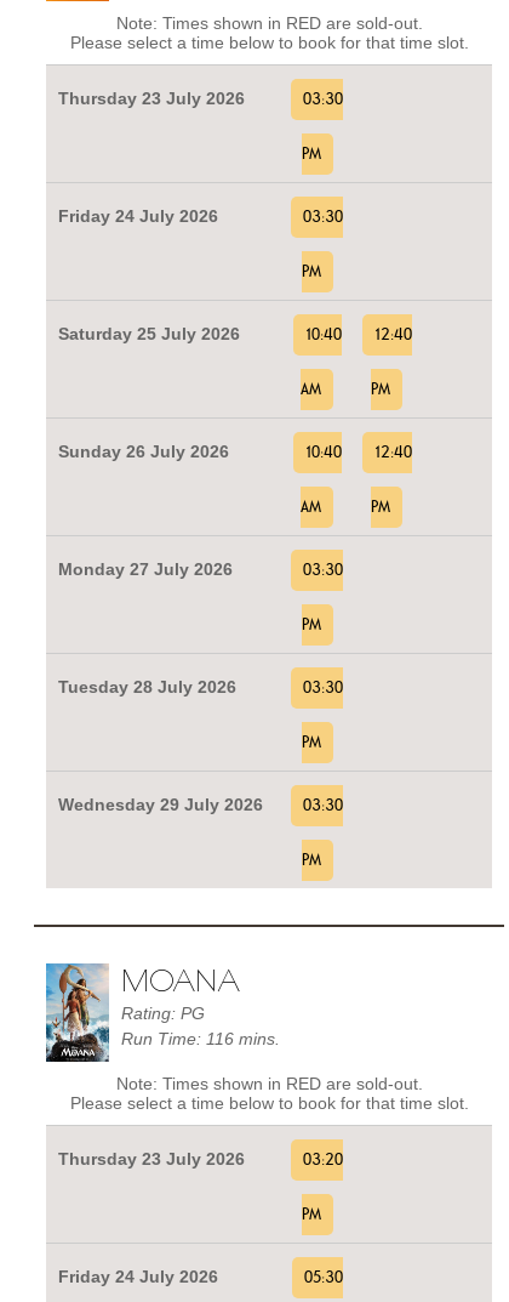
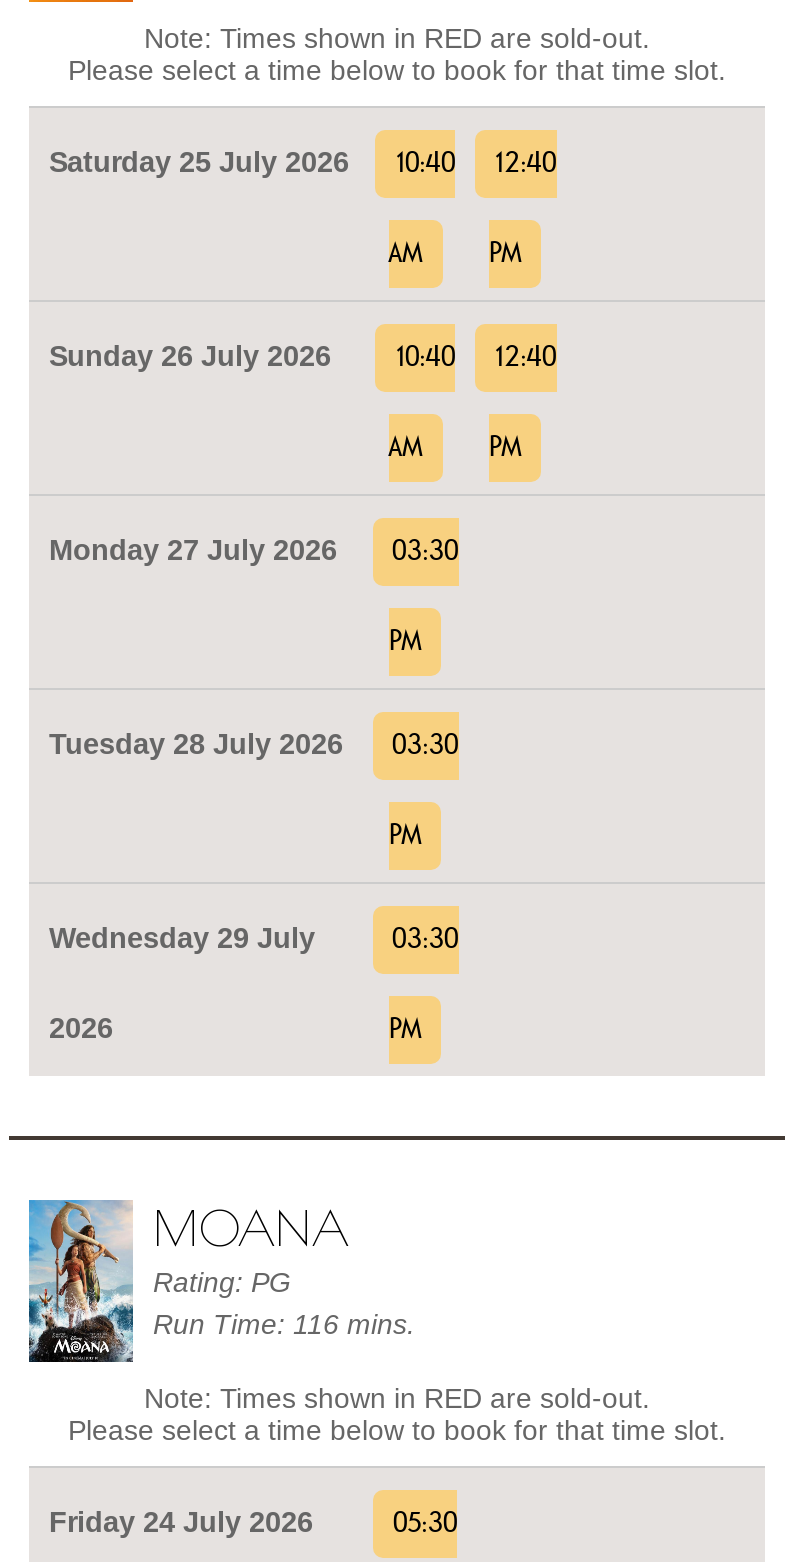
[58,89,343,280] Thursday 23 July 2026 | 03:30 | PM | Friday 24 July 2026 | 03:30 | PM -> none
[58,1149,343,1223] Thursday 23 July 2026 | 03:20 | PM -> none

